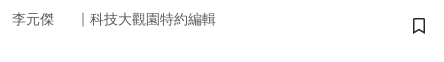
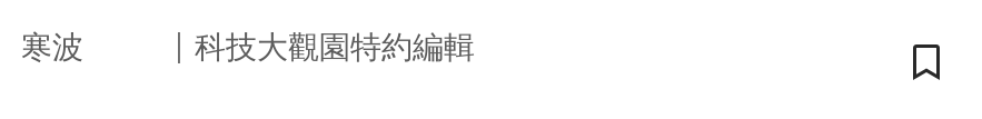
[12,11,54,27] 李元傑 -> [21,29,83,65] 寒波

